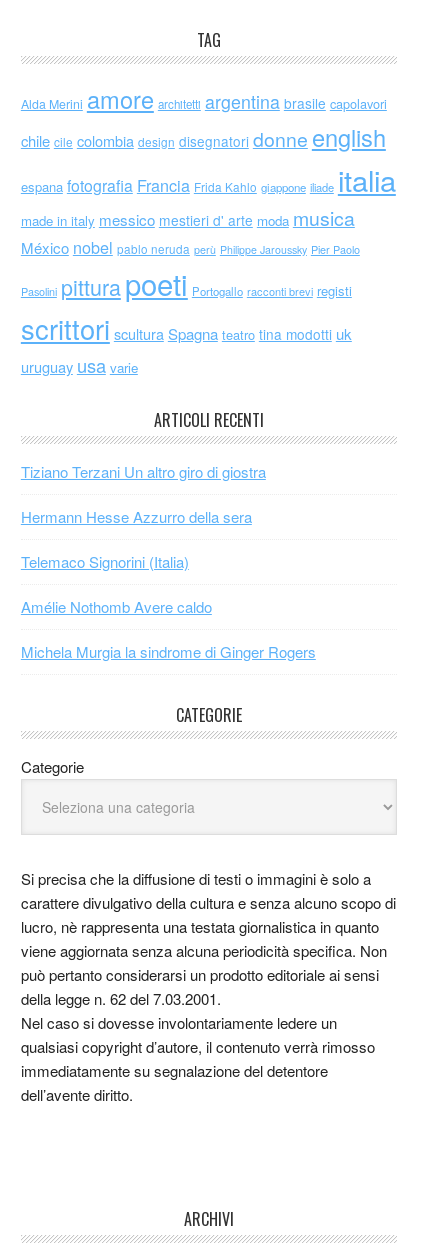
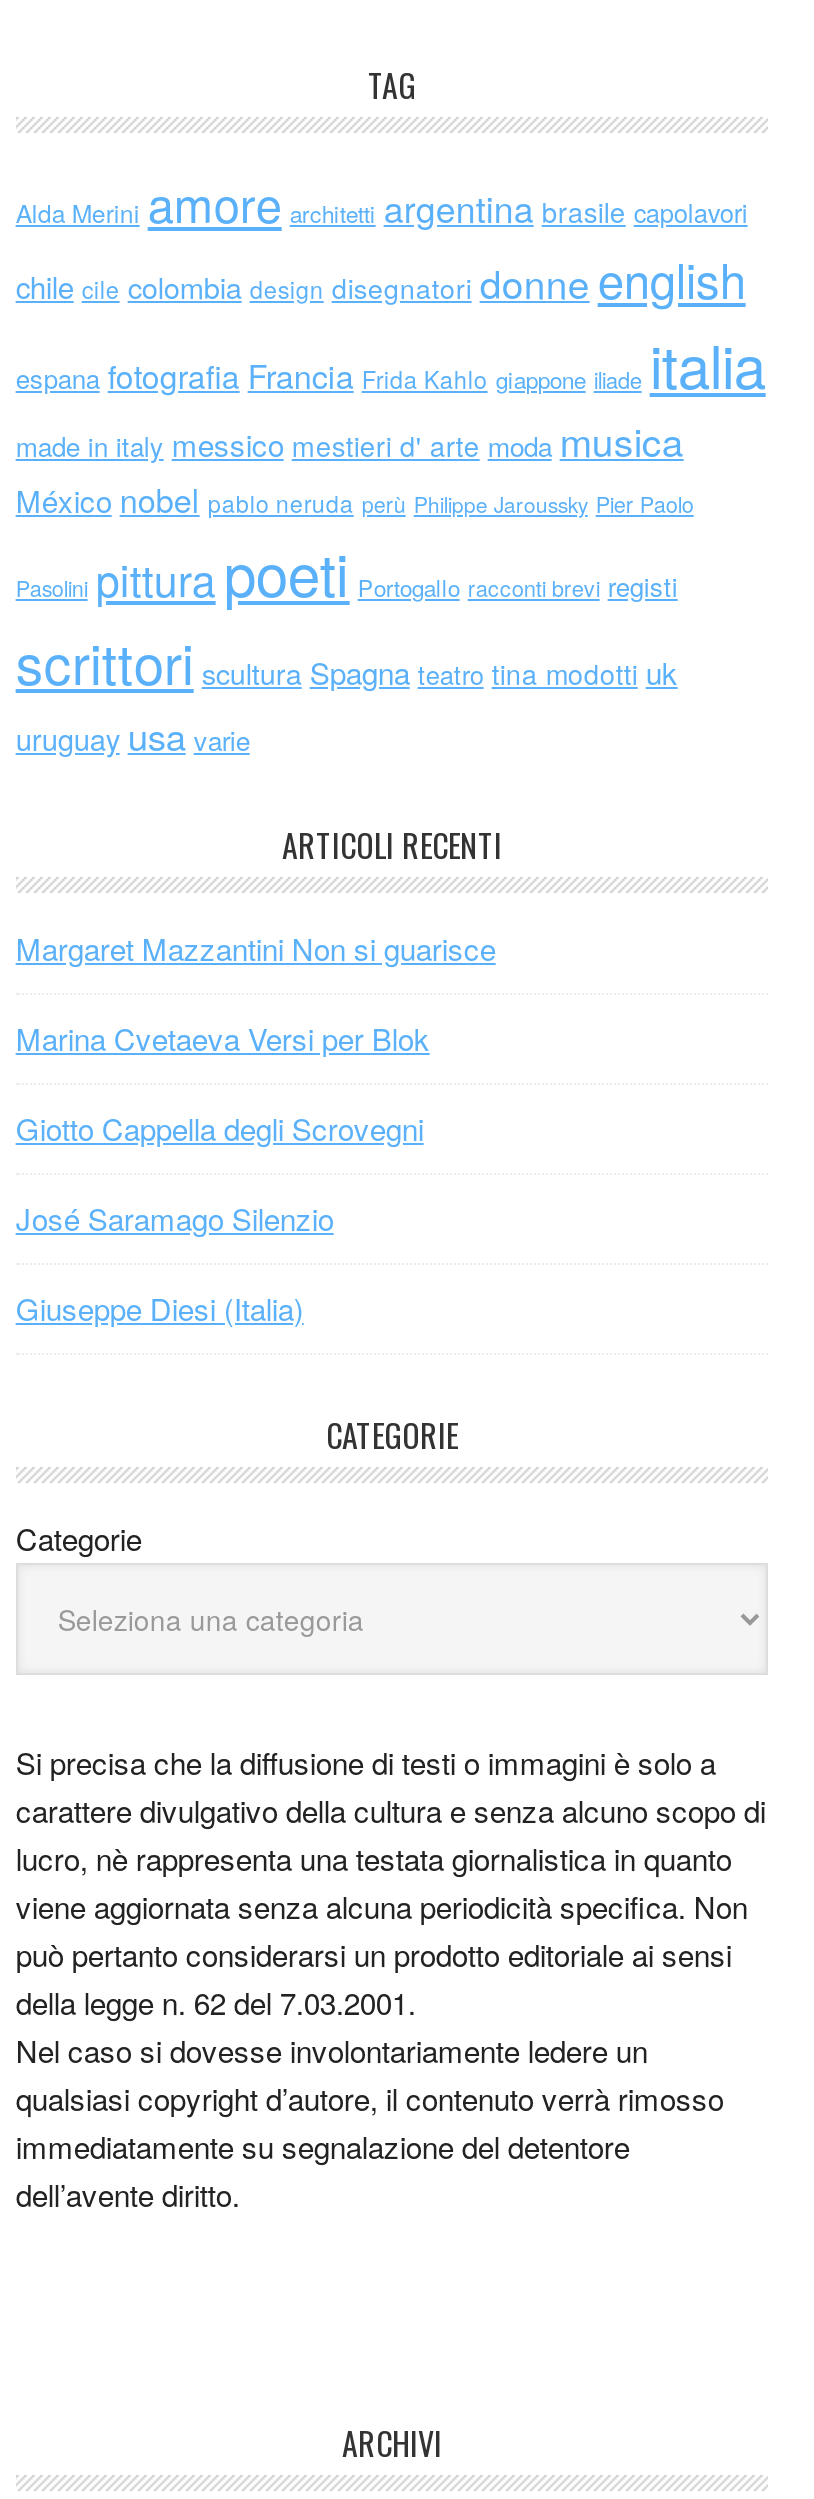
[21,461,266,482] Tiziano Terzani Un altro giro di giostra -> [16,928,496,970] Margaret Mazzantini Non si guarisce
[21,506,252,527] Hermann Hesse Azzurro della sera -> [16,1018,430,1060] Marina Cvetaeva Versi per Blok
[21,551,189,572] Telemaco Signorini (Italia) -> [16,1108,424,1150] Giotto Cappella degli Scrovegni
[21,596,212,617] Amélie Nothomb Avere caldo -> [16,1198,334,1240] José Saramago Silenzio
[21,641,316,662] Michela Murgia la sindrome di Ginger Rogers -> [16,1288,304,1330] Giuseppe Diesi (Italia)

